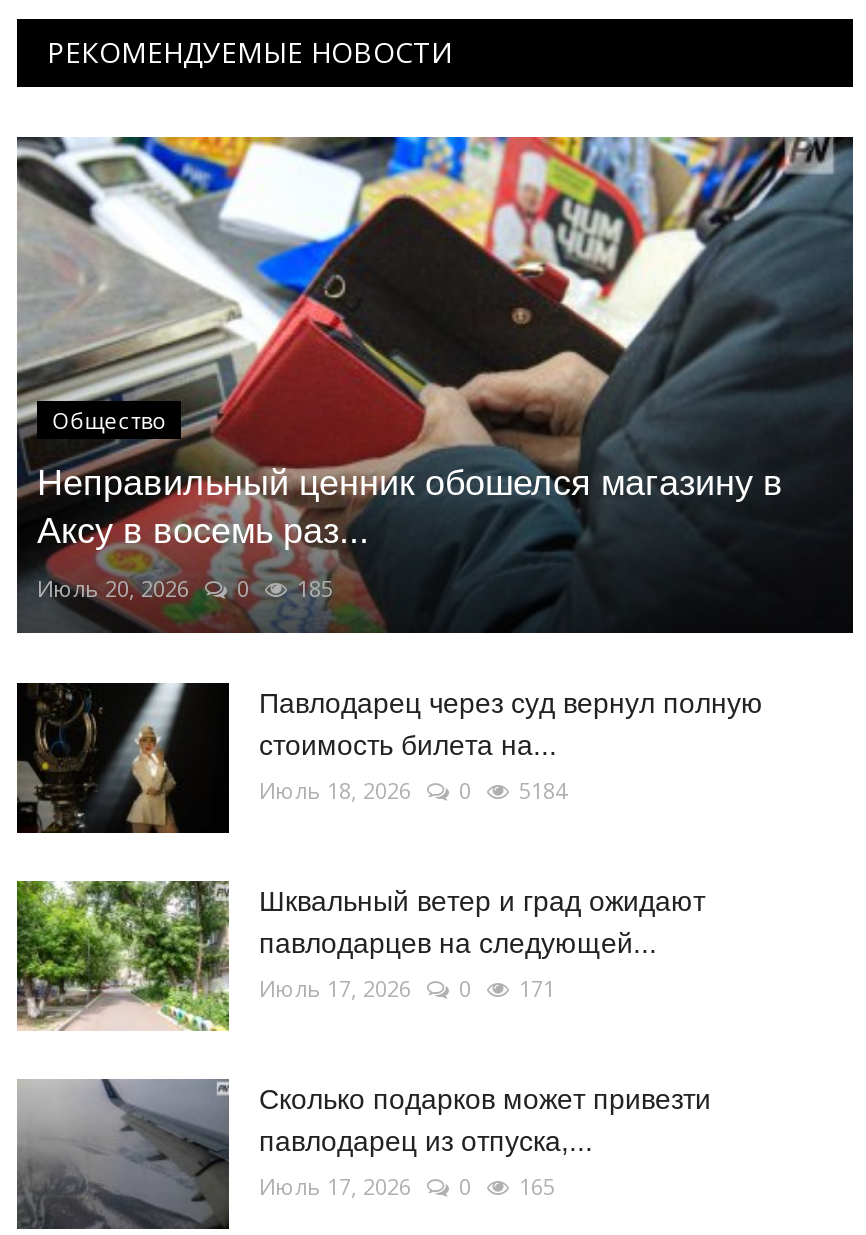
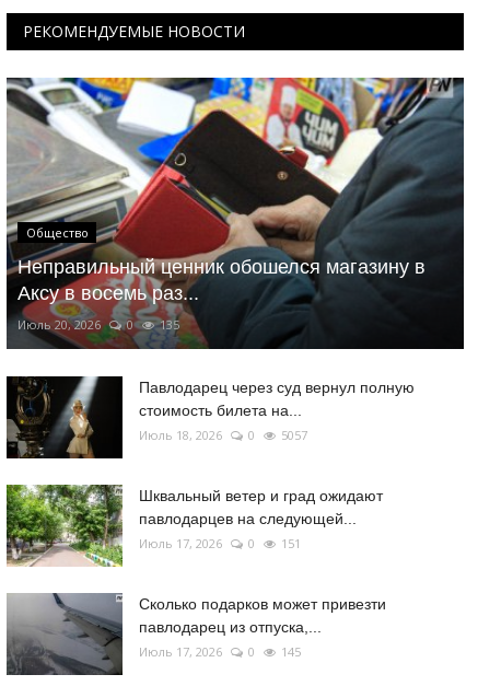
[37,574,333,604] Июль 20, 2026 0 185 -> [18,317,179,333] Июль 20, 2026 0 135
[259,776,567,806] Июль 18, 2026 0 5184 -> [139,427,307,444] Июль 18, 2026 0 5057
[259,974,555,1004] Июль 17, 2026 0 171 -> [139,535,301,552] Июль 17, 2026 0 151
[259,1172,555,1202] Июль 17, 2026 0 165 -> [139,644,301,660] Июль 17, 2026 0 145

